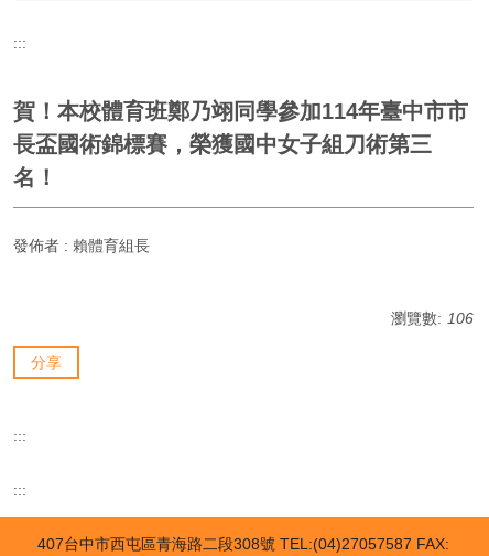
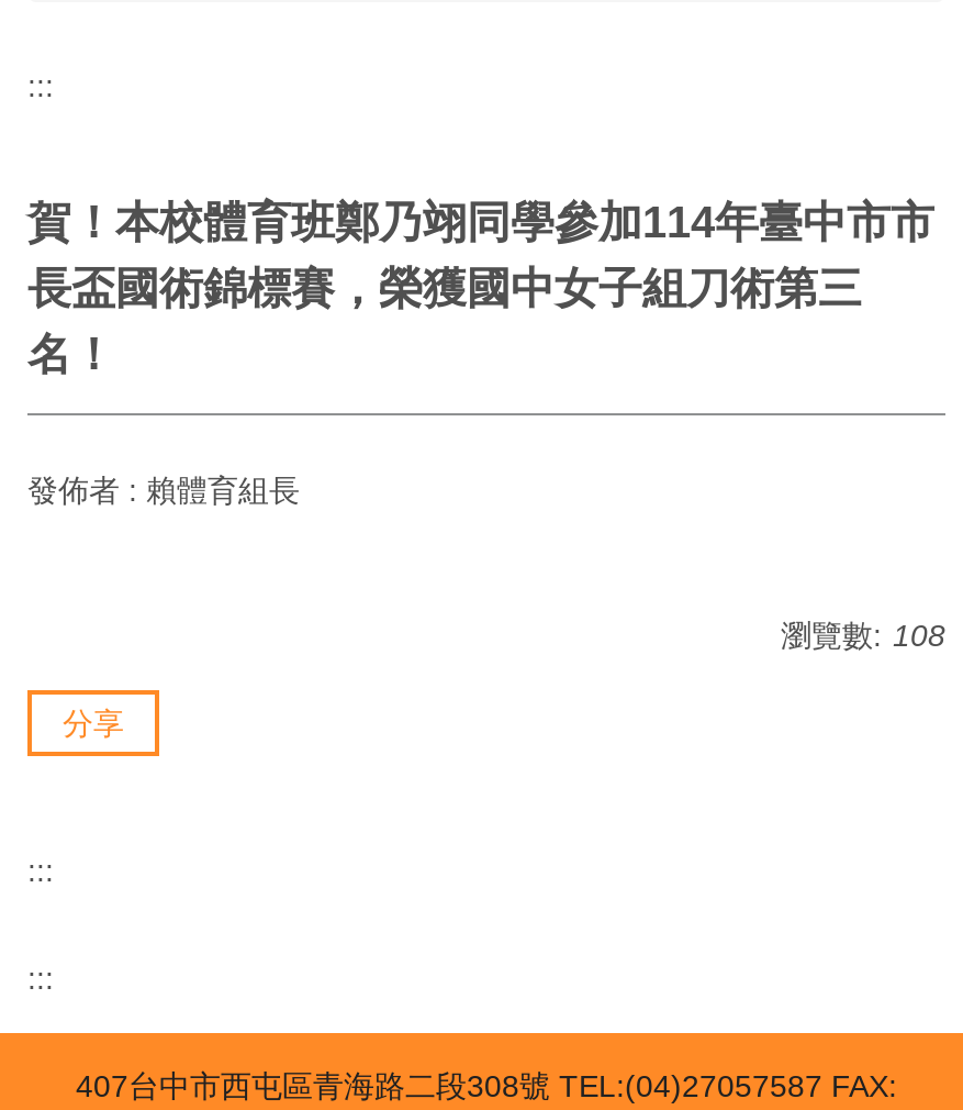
[391,309,474,327] 瀏覽數: 106 -> [781,617,945,653] 瀏覽數: 108

